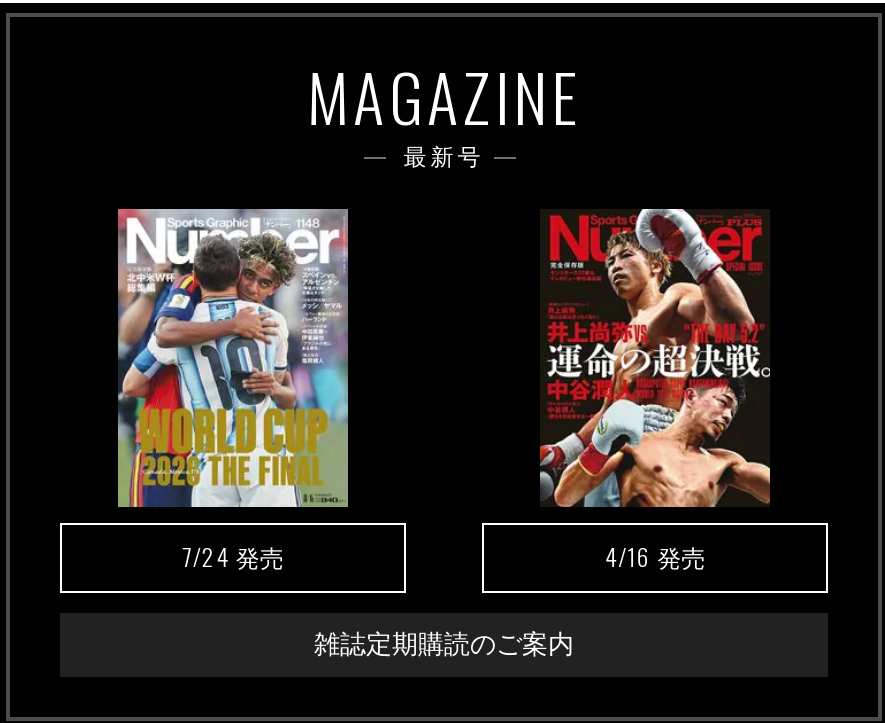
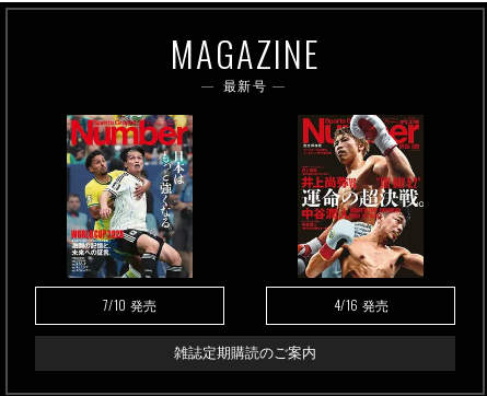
[116,207,350,574] [image] | 7/24発売 -> [67,114,193,314] [image] | 7/10発売

